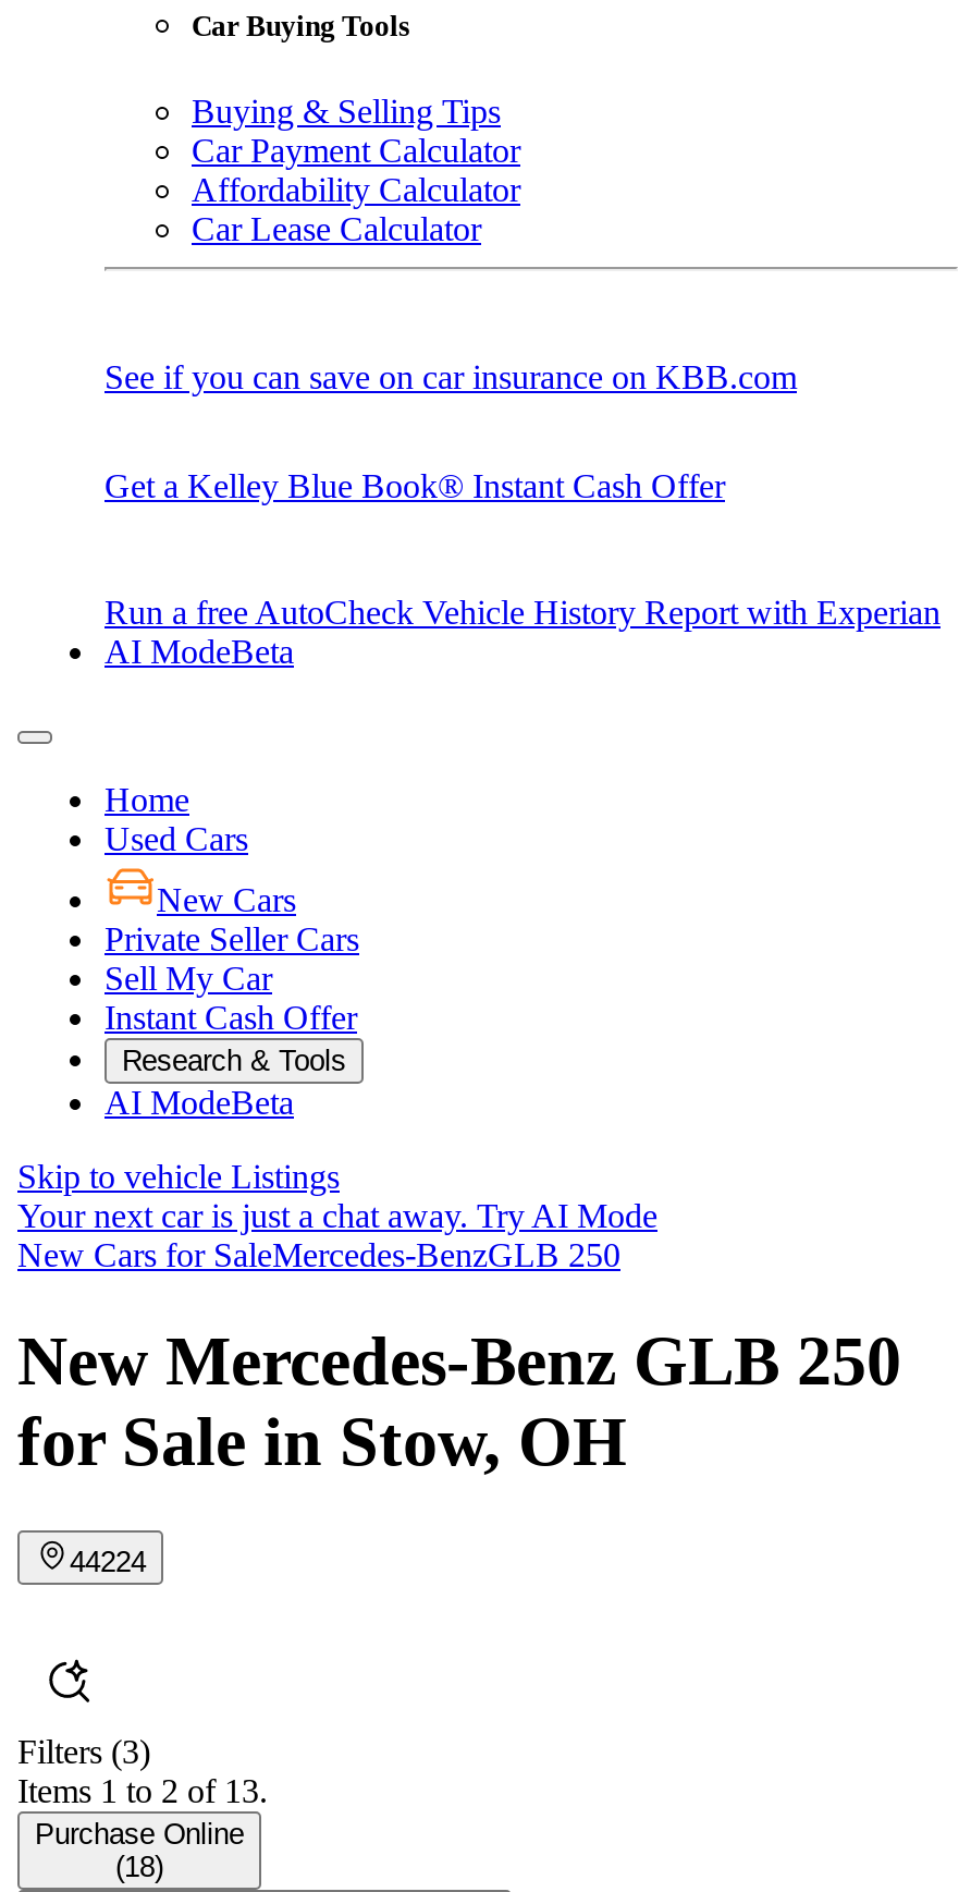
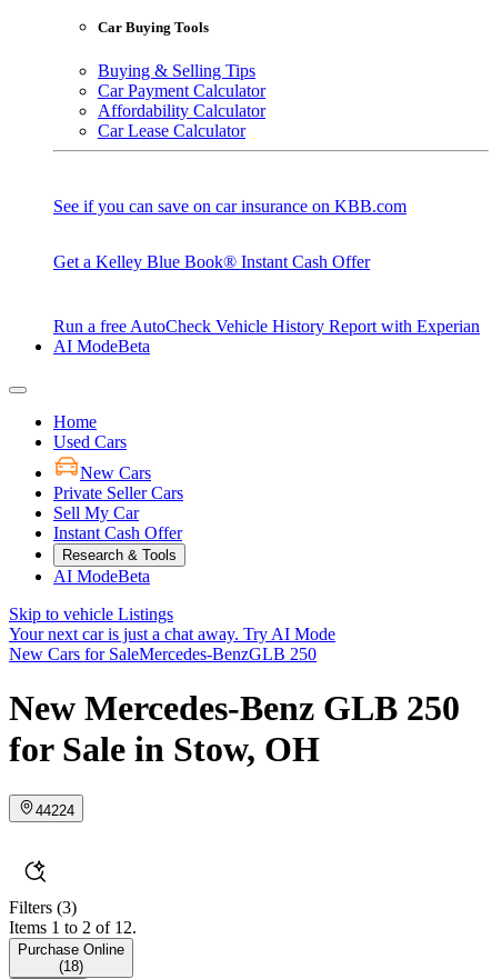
[17,1772,268,1809] Items 1 to 2 of 13. -> [9,918,137,937] Items 1 to 2 of 12.

